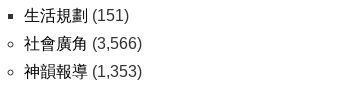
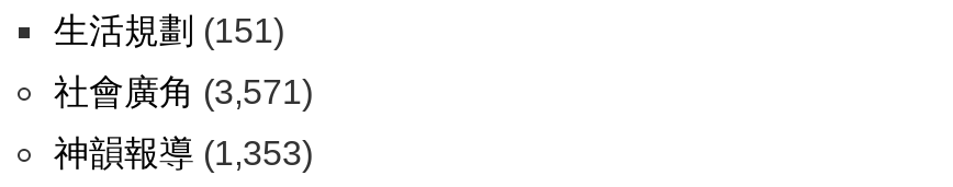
[24,35,142,52] 社會廣角(3,566) -> [54,73,313,110] 社會廣角(3,571)

